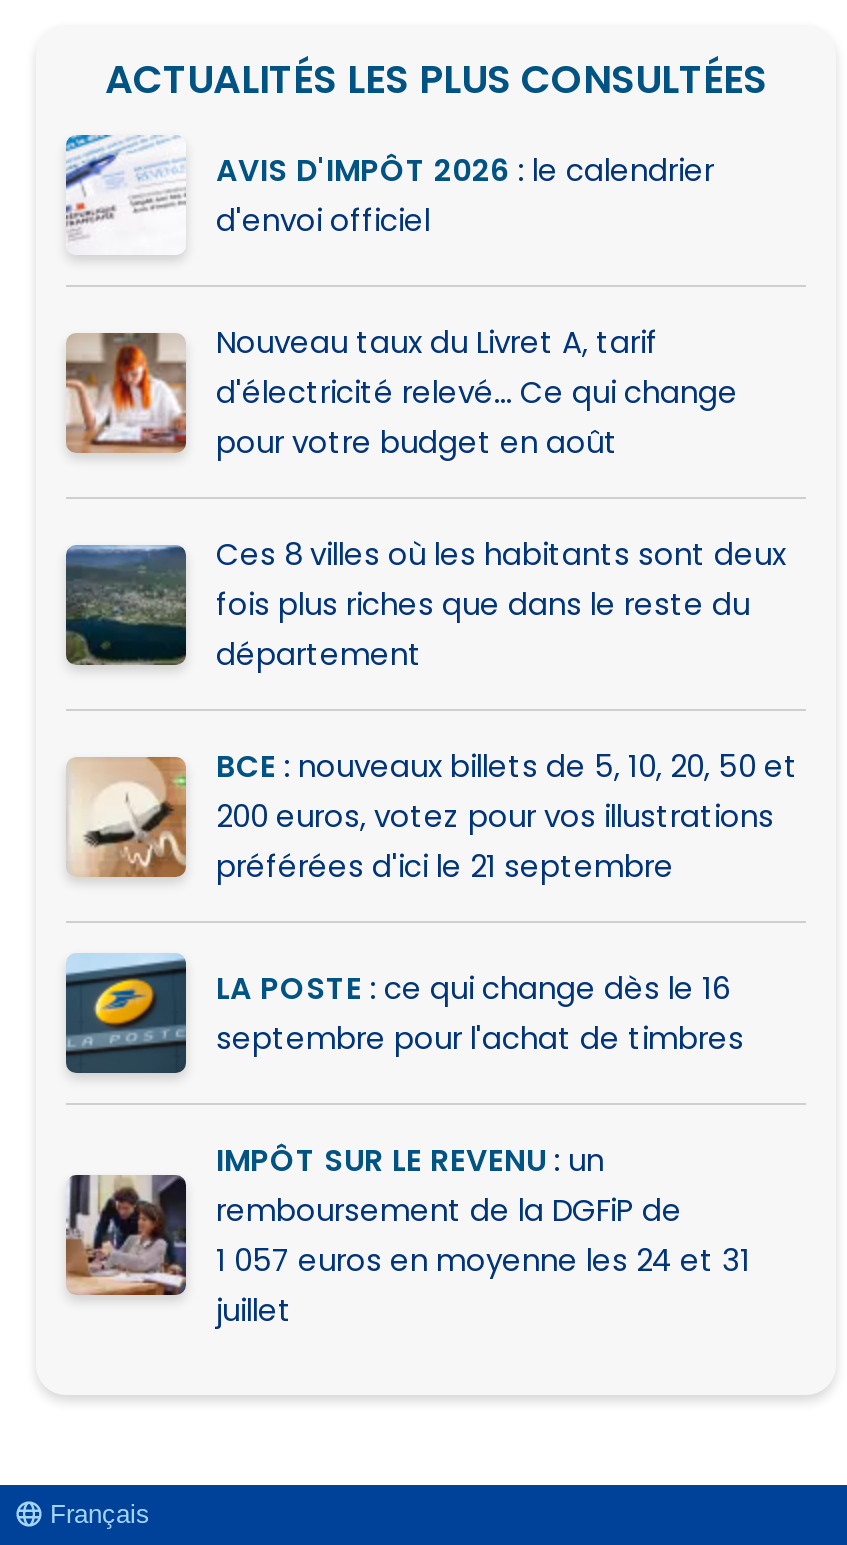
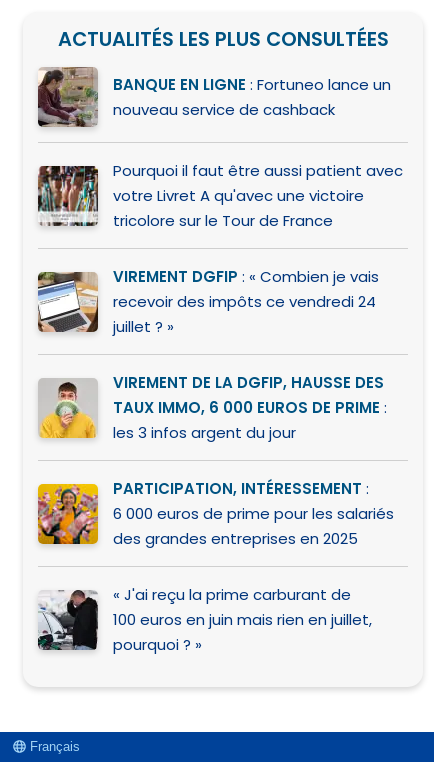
[64,133,714,255] [image] | AVIS D'IMPÔT 2026: le calendrier | d'envoi officiel -> [37,66,391,128] [image] | BANQUE EN LIGNE: Fortuneo lance un | nouveau service de cashback
[66,321,738,463] [image] | Nouveau taux du Livret A, tarif | d'électricité relevé... Ce qui change | pour votre budget en août -> [37,160,403,231] [image] | Pourquoi il faut être aussi patient avec | votre Livret A qu'avec une victoire | tricolore sur le Tour de France
[66,533,786,675] [image] | Ces 8 villes où les habitants sont deux | fois plus riches que dans le reste du | département -> [37,266,379,337] [image] | VIREMENT DGFIP: « Combien je vais | recevoir des impôts ce vendredi 24 | juillet ? »
[70,745,798,887] [image] | BCE: nouveaux billets de 5, 10, 20, 50 et | 200 euros, votez pour vos illustrations | préférées d'ici le 21 septembre -> [39,372,387,443] [image] | VIREMENT DE LA DGFIP, HAUSSE DES | TAUX IMMO, 6 000 EUROS DE PRIME: | les 3 infos argent du jour
[64,953,744,1091] [image] | LA POSTE: ce qui change dès le 16 | septembre pour l'achat de timbres -> [37,477,394,549] [image] | PARTICIPATION, INTÉRESSEMENT: | 6 000 euros de prime pour les salariés | des grandes entreprises en 2025
[64,1139,750,1331] [image] | IMPÔT SUR LE REVENU: un | remboursement de la DGFiP de | 1 057 euros en moyenne les 24 et 31 | juillet -> [37,584,372,655] [image] | « J'ai reçu la prime carburant de | 100 euros en juin mais rien en juillet, | pourquoi ? »

